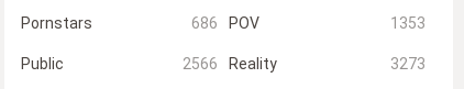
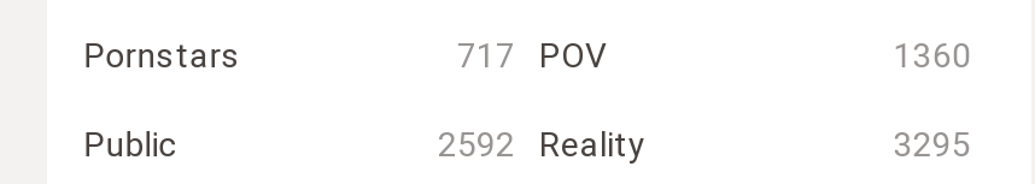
[191,15,259,32] 686 POV -> [457,37,607,75] 717 POV
[390,15,425,32] 1353 -> [893,37,971,75] 1360
[183,54,277,72] 2566 Reality -> [438,124,645,162] 2592 Reality
[390,54,425,72] 3273 -> [893,124,971,162] 3295

